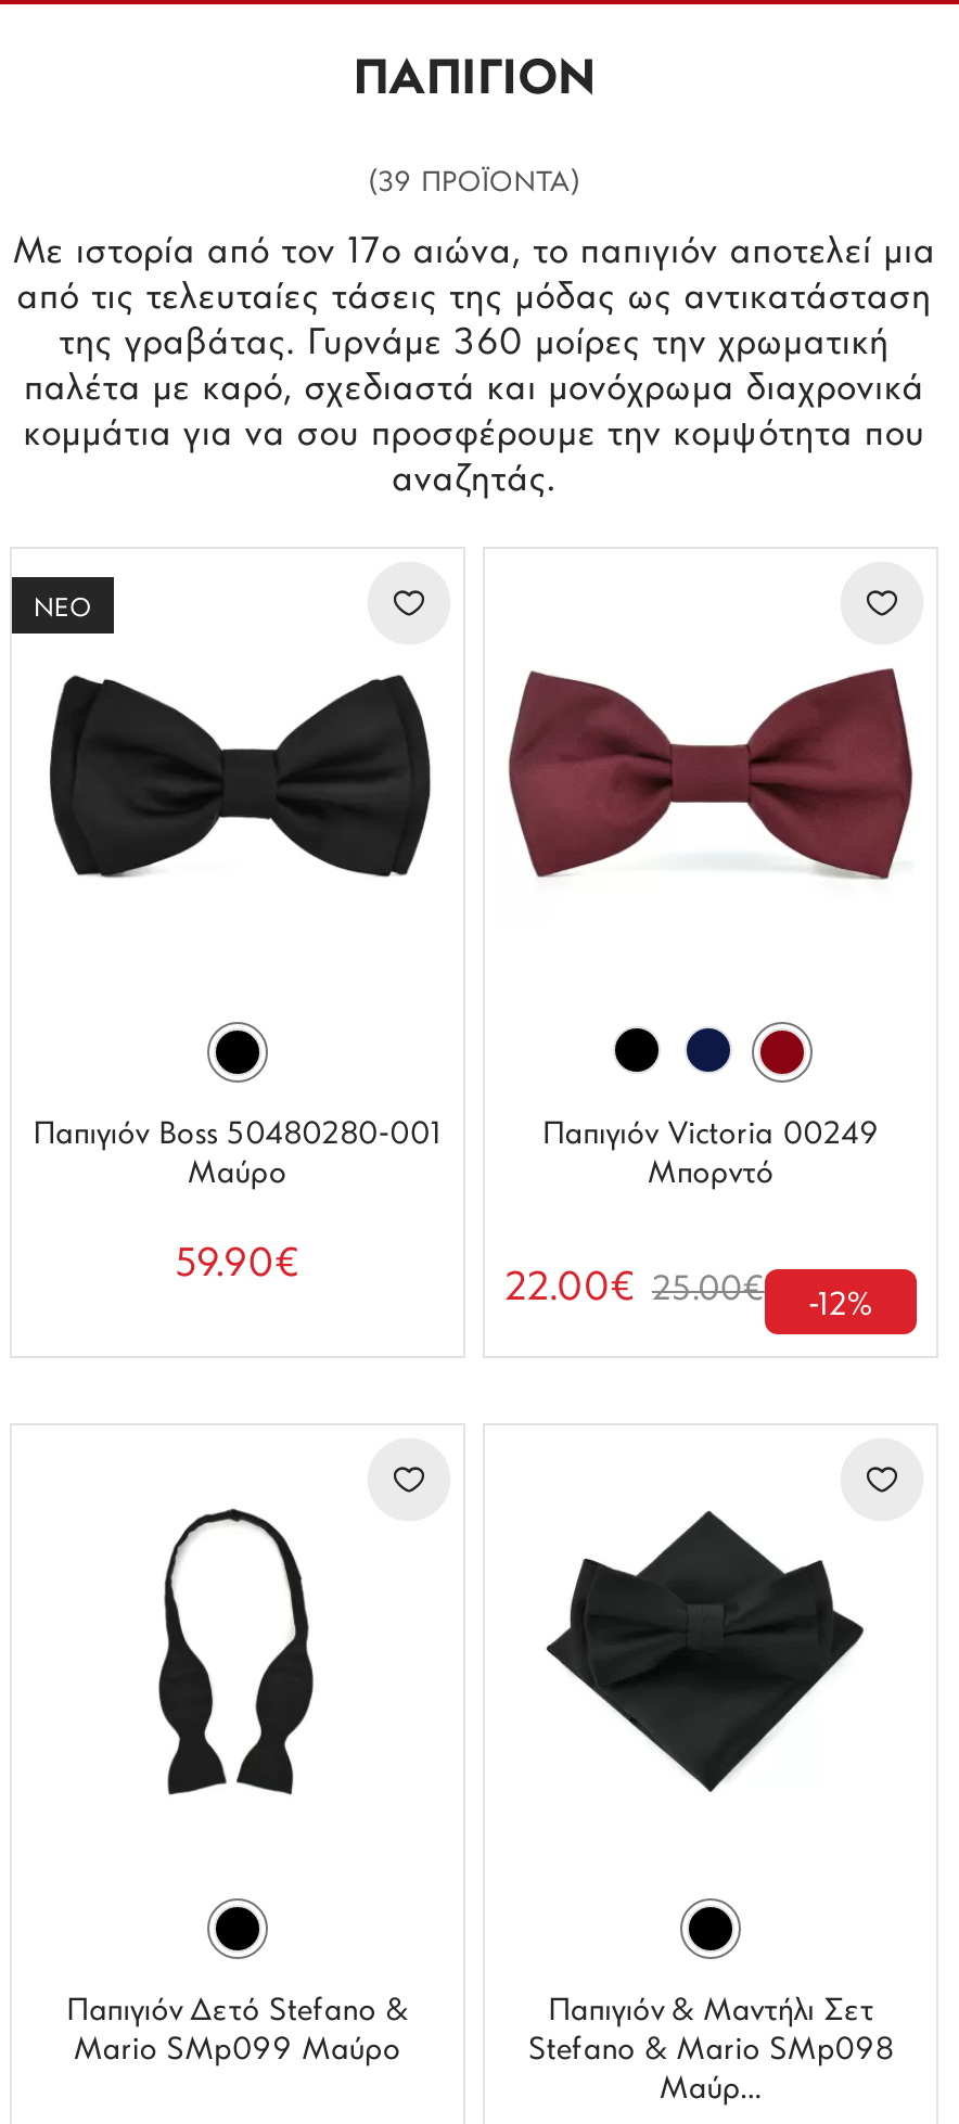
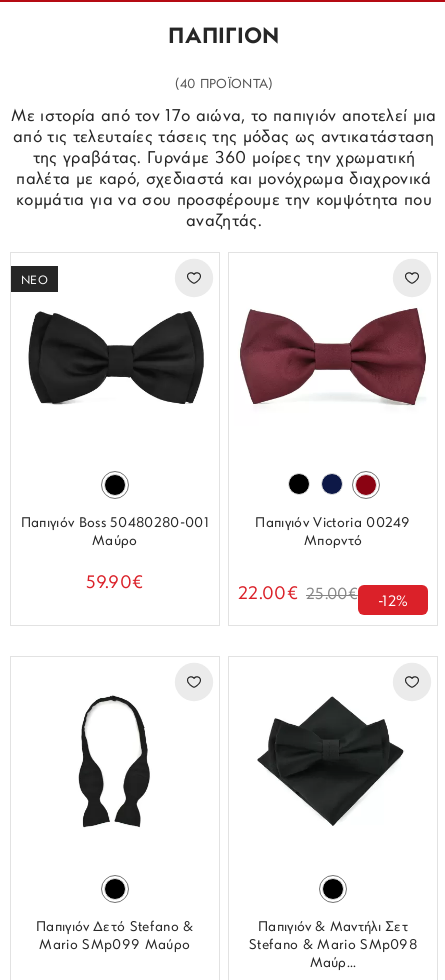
[369,170,580,198] (39 ΠΡΟΪΟΝΤΑ) -> [175,78,273,91] (40 ΠΡΟΪΟΝΤΑ)

